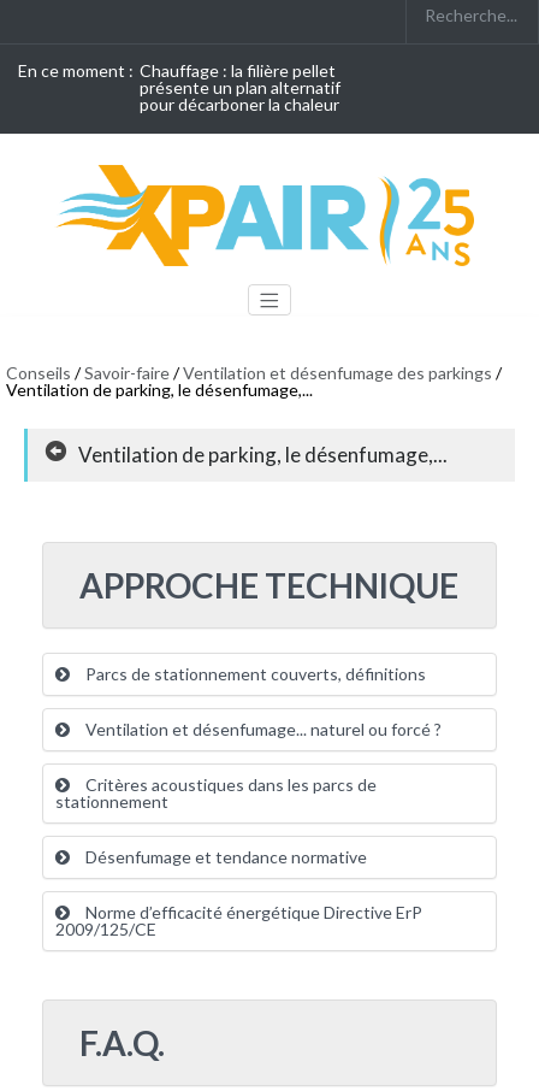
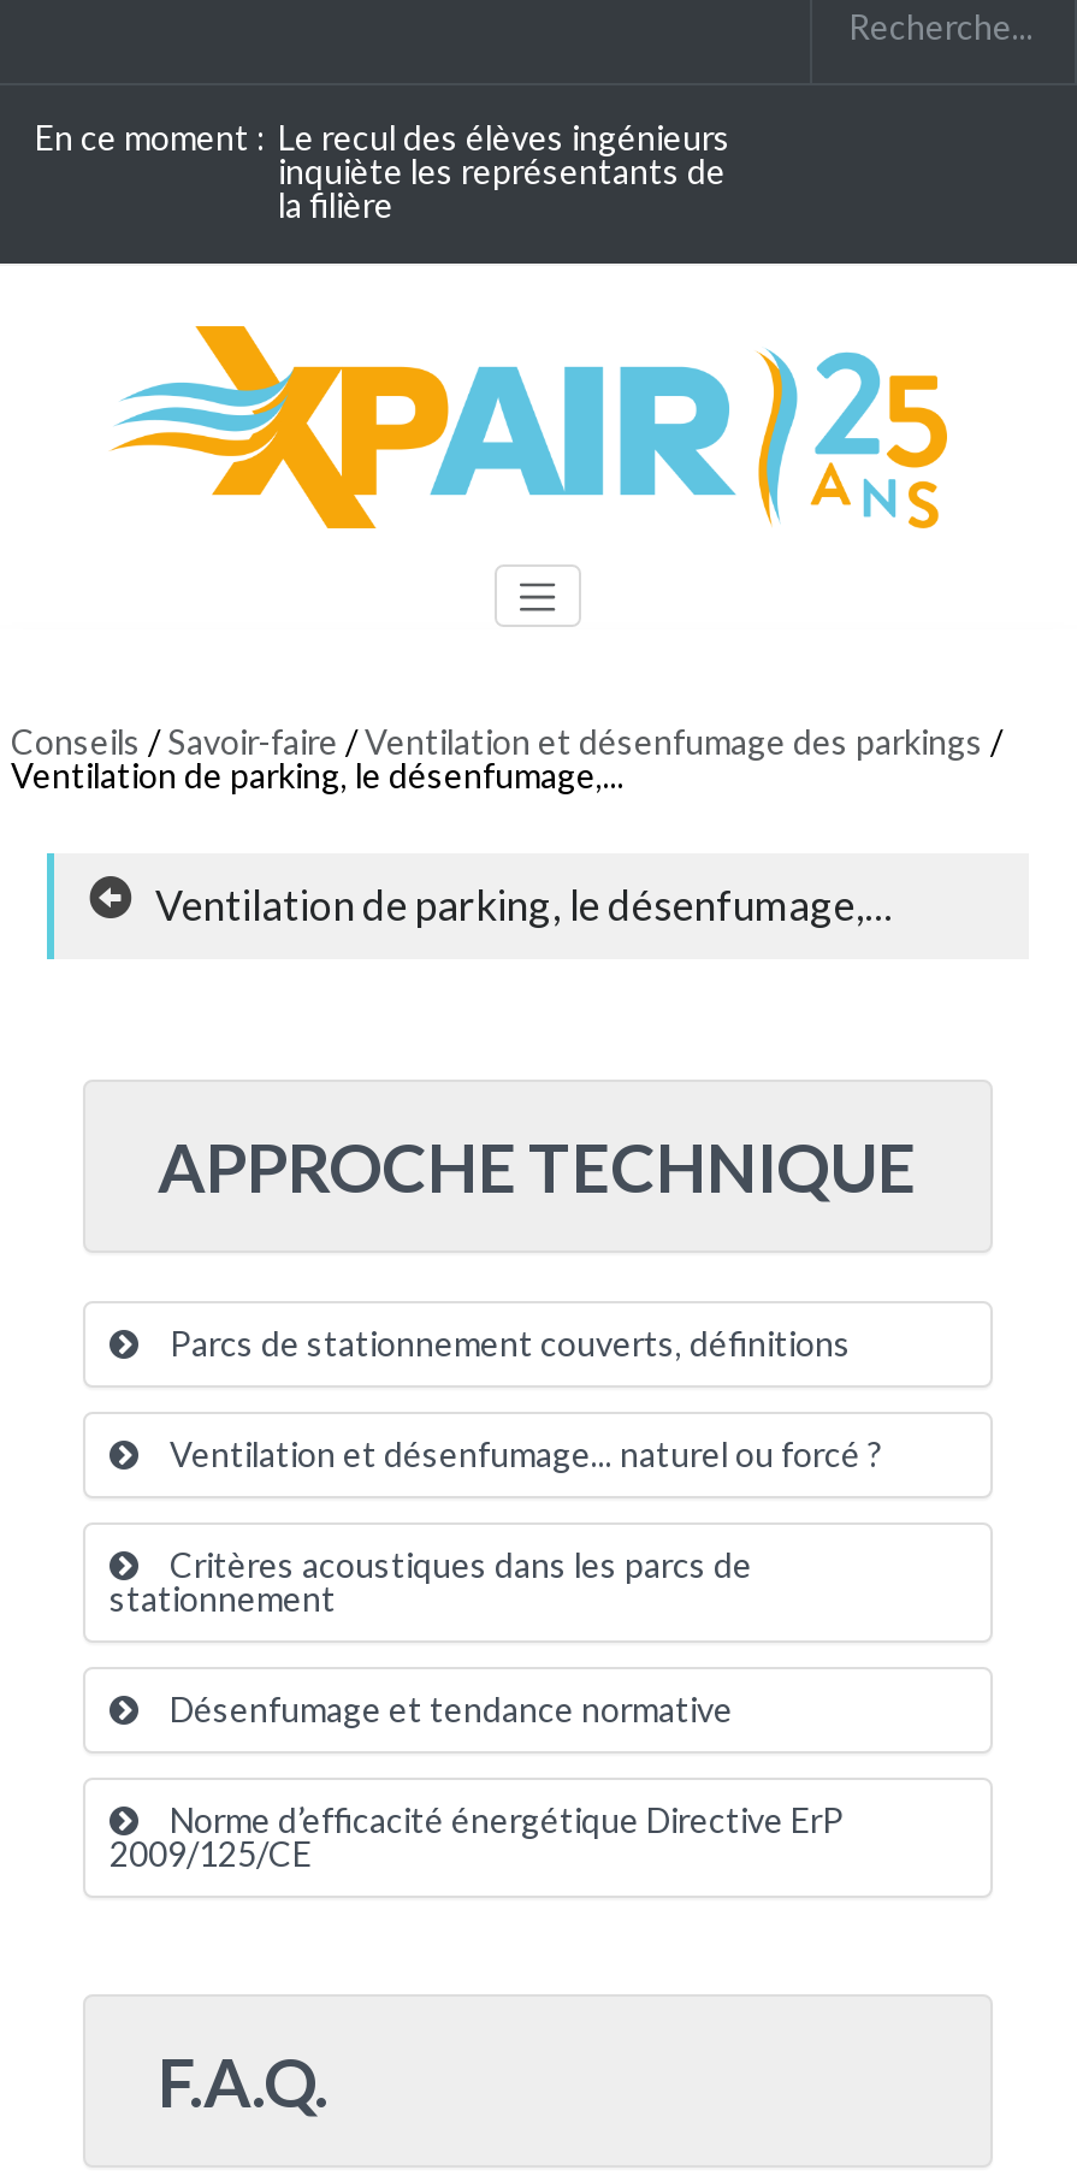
[18,60,340,114] En ce moment : Chauffage : la filière pellet | présente un plan alternatif | pour décarboner la chaleur -> [35,117,730,225] En ce moment : Le recul des élèves ingénieurs | inquiète les représentants de | la filière

